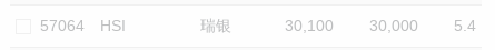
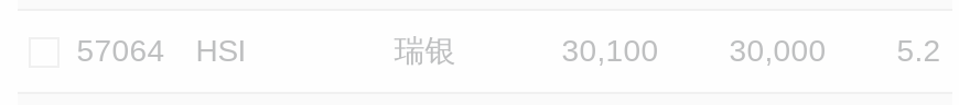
[285,17,476,34] 30,100 30,000 5.4 -> [562,33,941,68] 30,100 30,000 5.2

